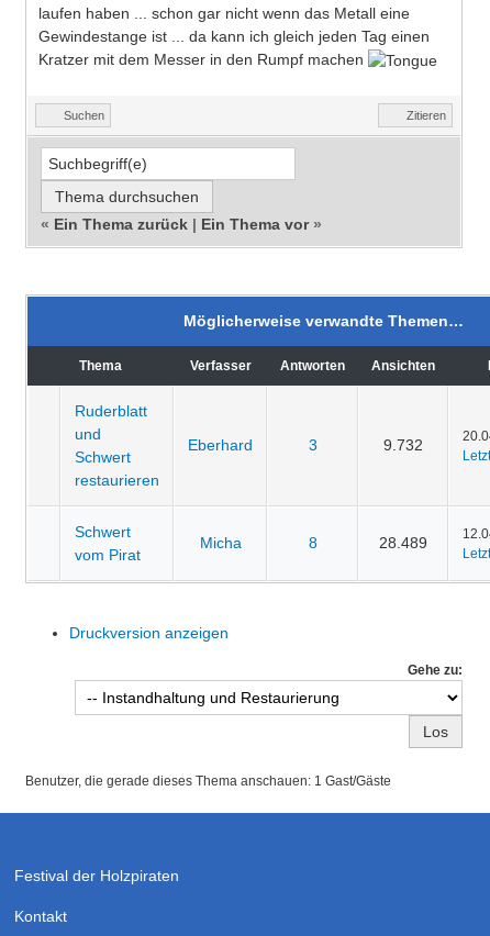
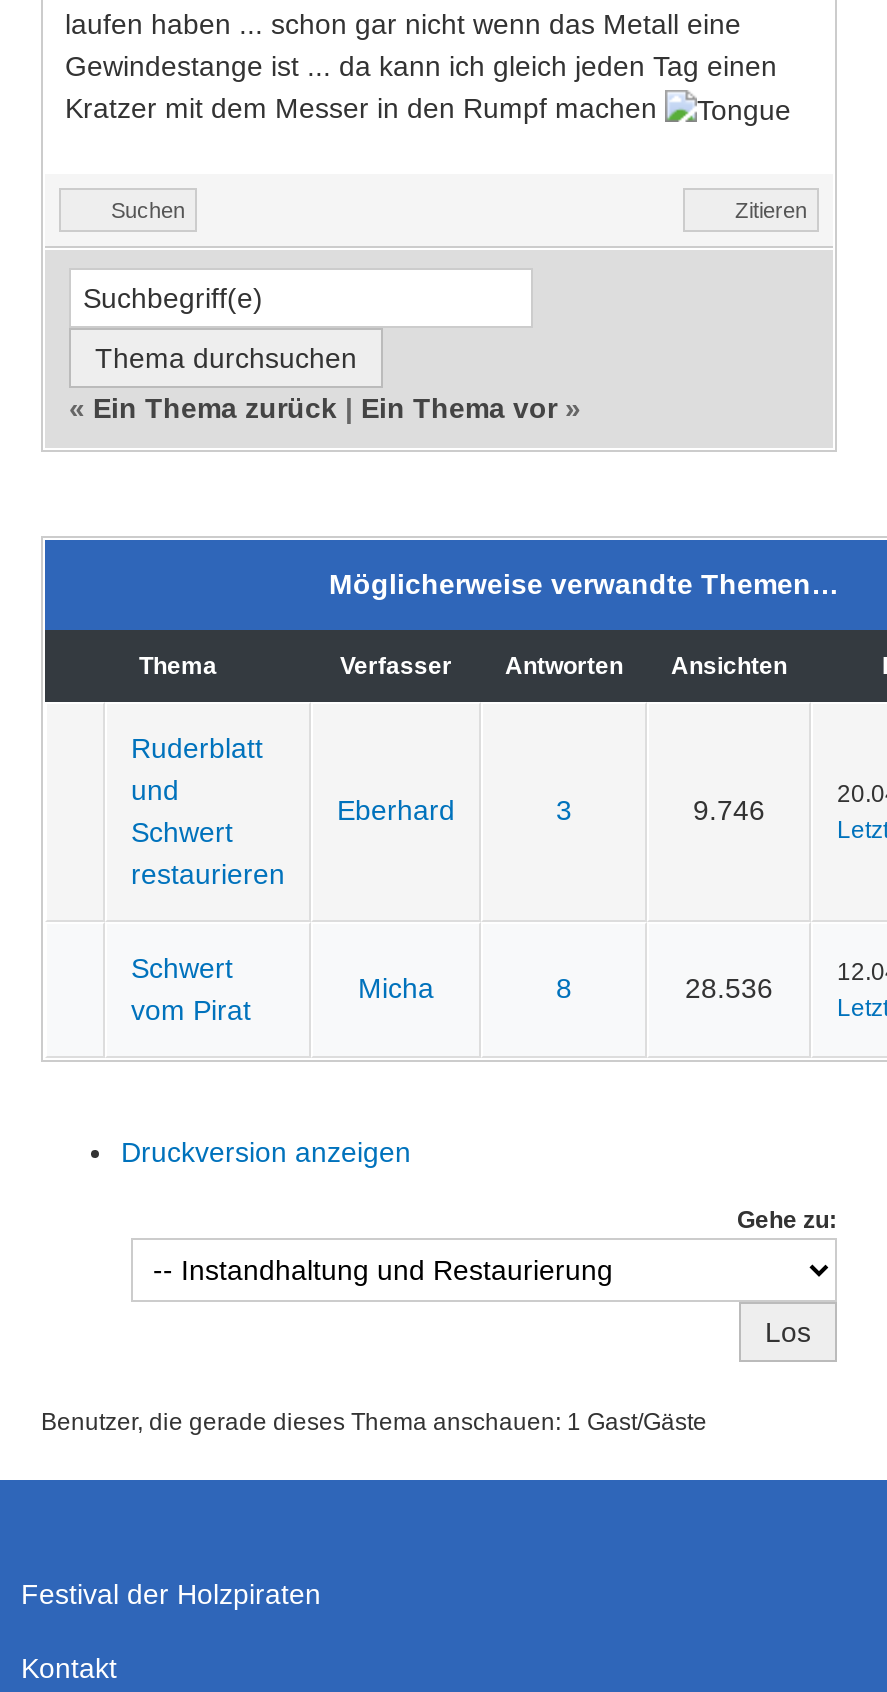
[383,436,423,453] 9.732 -> [693,794,765,826] 9.746
[379,534,427,551] 28.489 -> [685,972,773,1004] 28.536

